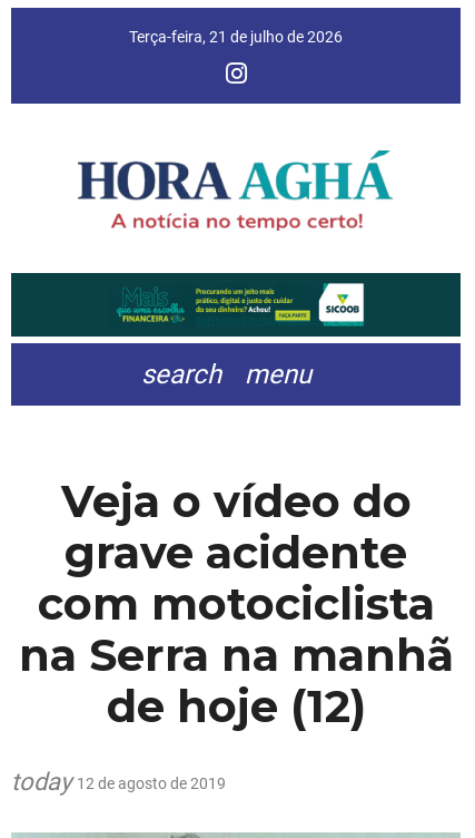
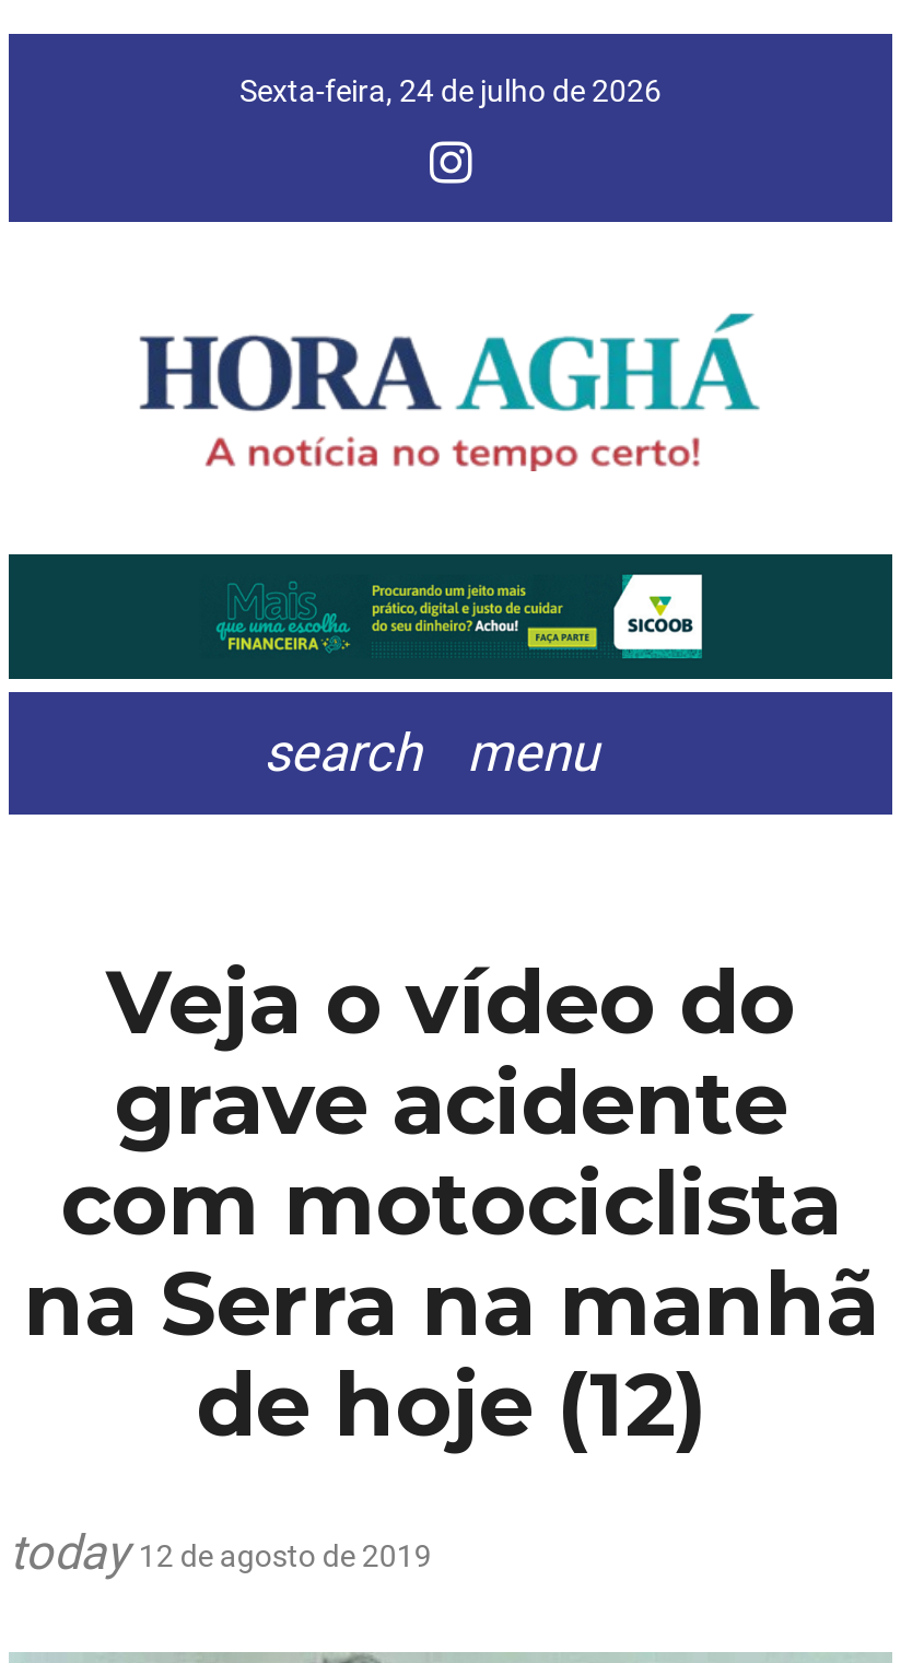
[129,28,343,46] Terça-feira, 21 de julho de 2026 -> [239,73,662,108] Sexta-feira, 24 de julho de 2026

